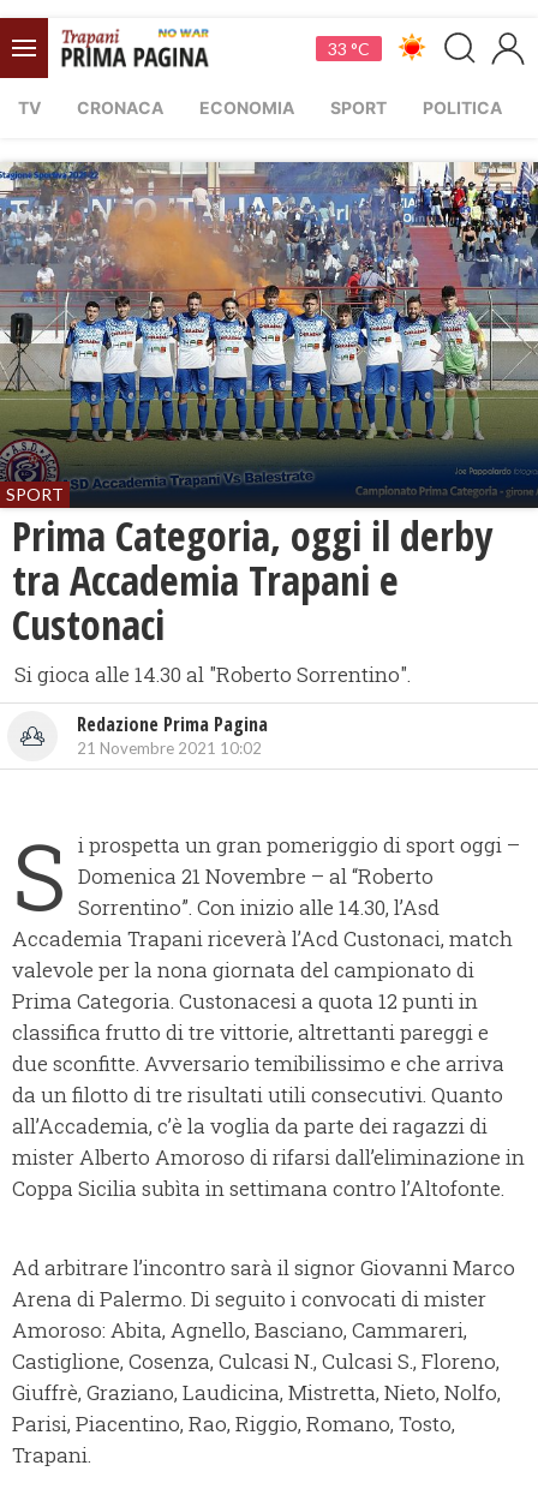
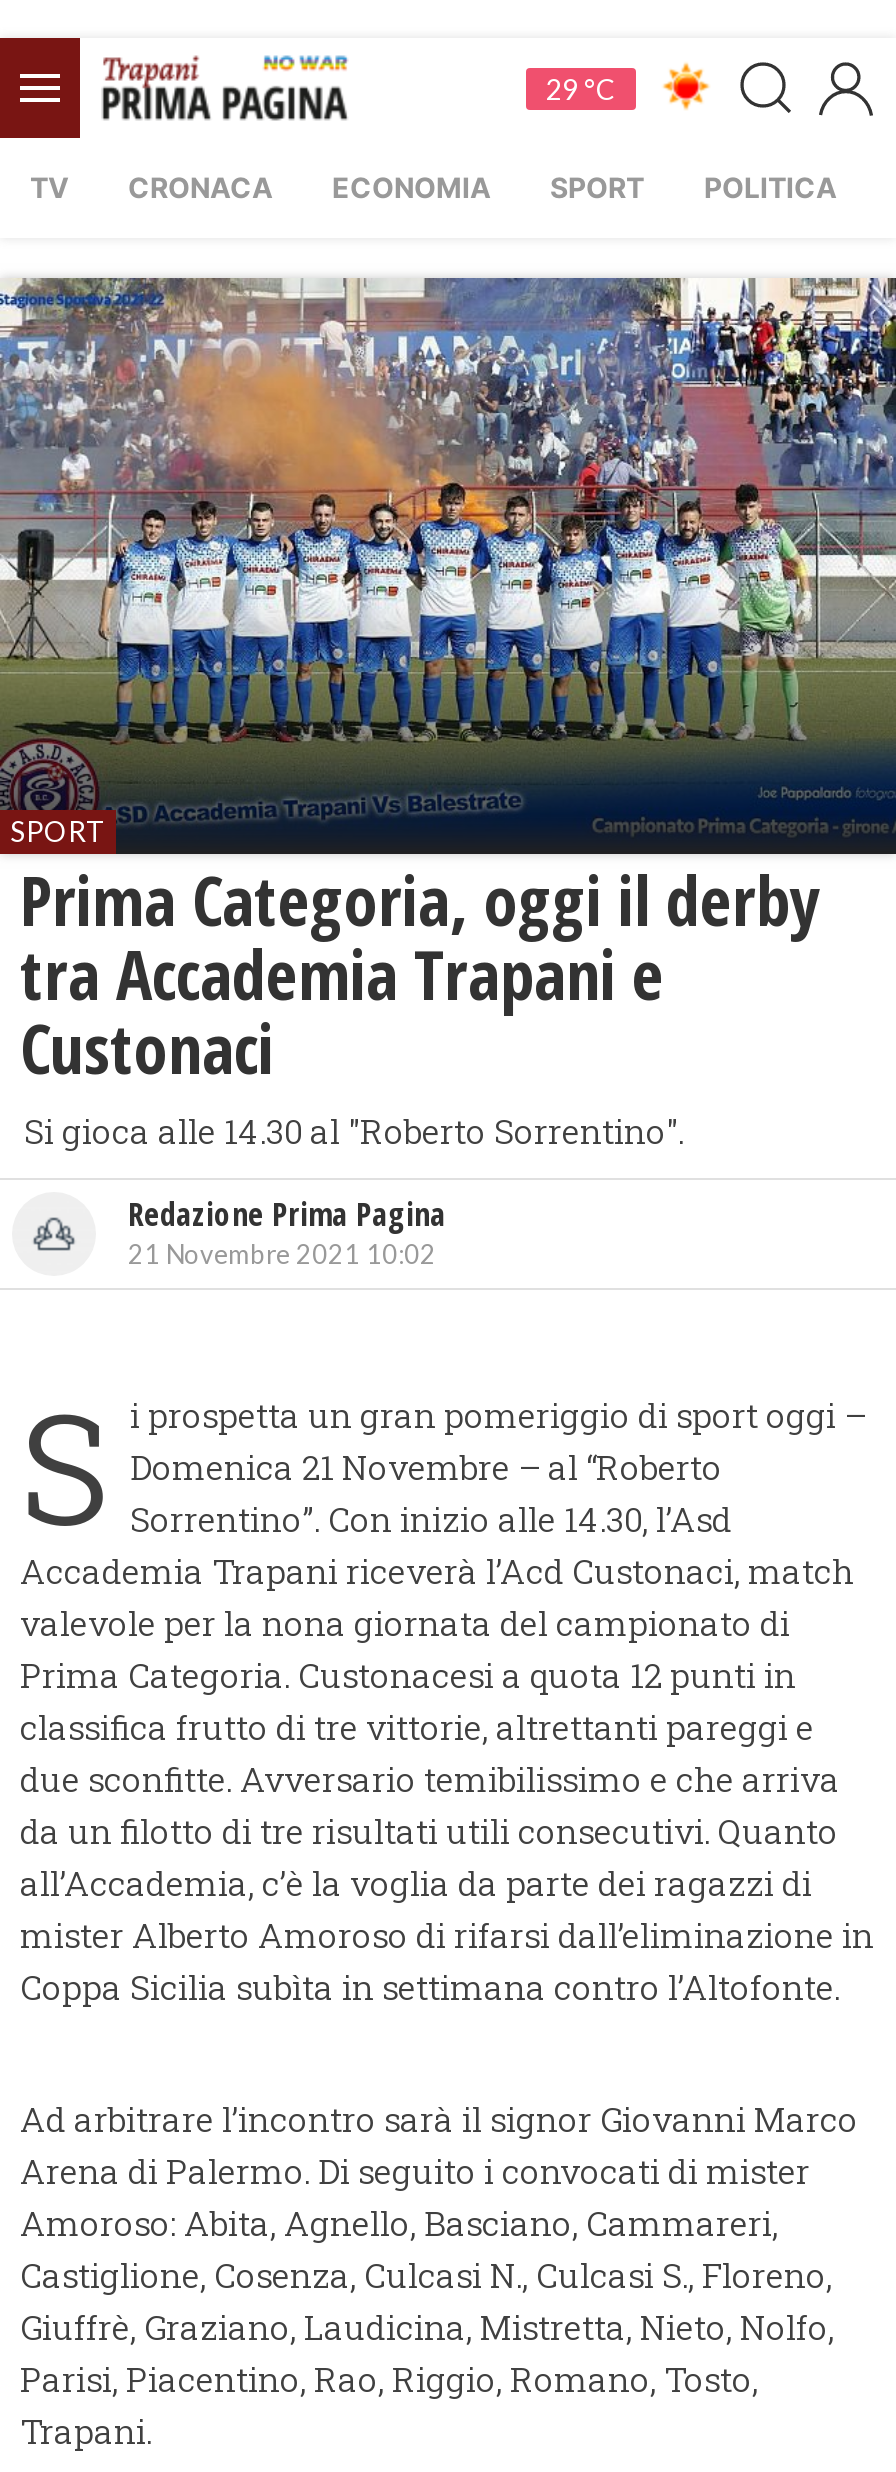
[328,38,370,58] 33 °C -> [546,71,616,105] 29 °C

